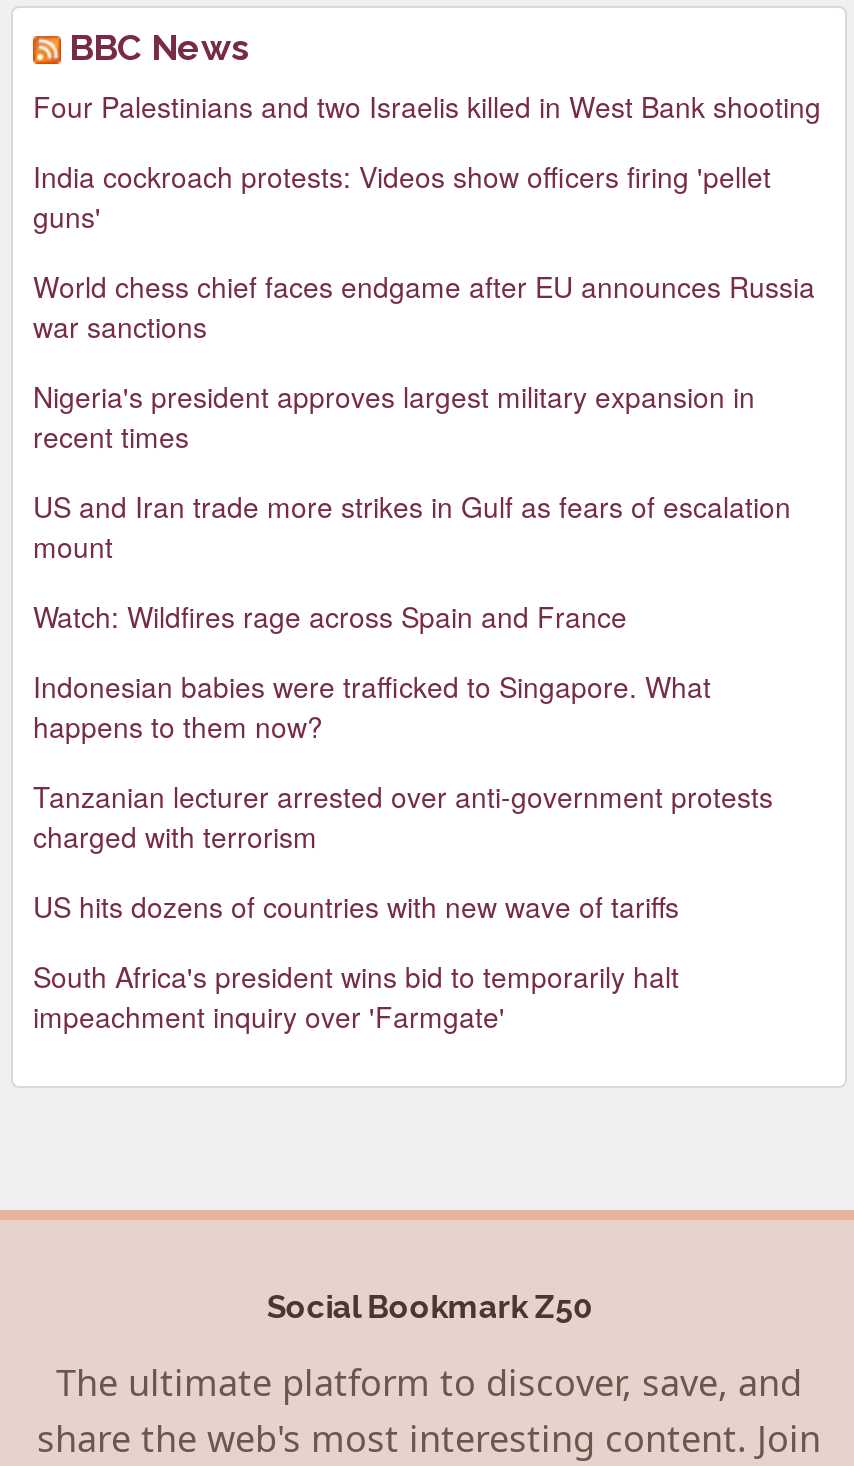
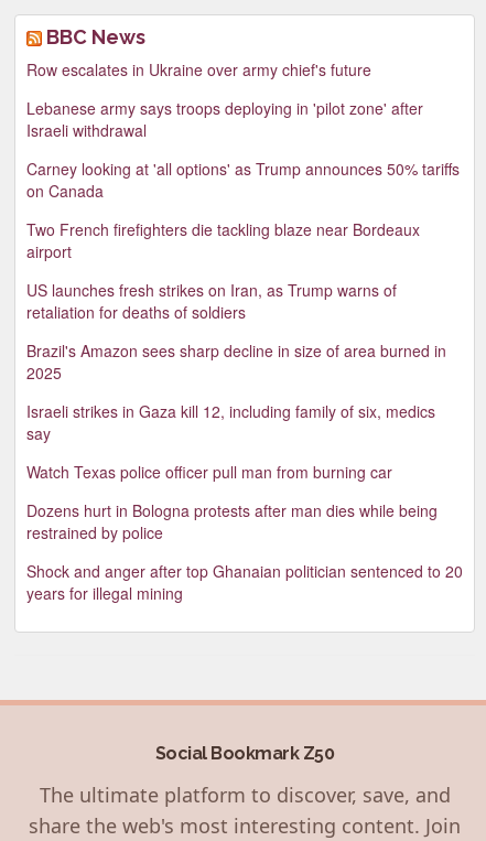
[33,86,821,126] Four Palestinians and two Israelis killed in West Bank shooting -> [26,58,371,80] Row escalates in Ukraine over army chief's future
[33,156,771,236] India cockroach protests: Videos show officers firing 'pellet | guns' -> [26,97,423,141] Lebanese army says troops deploying in 'pilot zone' after | Israeli withdrawal
[33,266,815,346] World chess chief faces endgame after EU announces Russia | war sanctions -> [26,157,460,201] Carney looking at 'all options' as Trump announces 50% tariffs | on Canada
[33,376,755,456] Nigeria's president approves largest military expansion in | recent times -> [26,218,420,262] Two French firefighters die tackling blaze near Bordeaux | airport
[33,486,791,566] US and Iran trade more strikes in Gulf as fears of escalation | mount -> [26,279,397,323] US launches fresh strikes on Iran, as Trump warns of | retaliation for deaths of soldiers
[33,596,627,636] Watch: Wildfires rage across Spain and France -> [26,339,446,383] Brazil's Amazon sees sharp decline in size of area burned in | 2025
[33,666,711,746] Indonesian babies were trafficked to Singapore. What | happens to them now? -> [26,400,435,444] Israeli strikes in Gaza kill 12, including family of six, medics | say
[33,776,773,856] Tanzanian lecturer arrested over anti-government protests | charged with terrorism -> [26,461,392,483] Watch Texas police officer pull man from burning car
[33,886,679,926] US hits dozens of countries with new wave of tariffs -> [26,499,438,543] Dozens hurt in Bologna protests after man dies while being | restrained by police
[33,956,679,1036] South Africa's president wins bid to temporarily halt | impeachment inquiry over 'Farmgate' -> [26,560,463,604] Shock and anger after top Ghanaian politician sentenced to 20 | years for illegal mining

